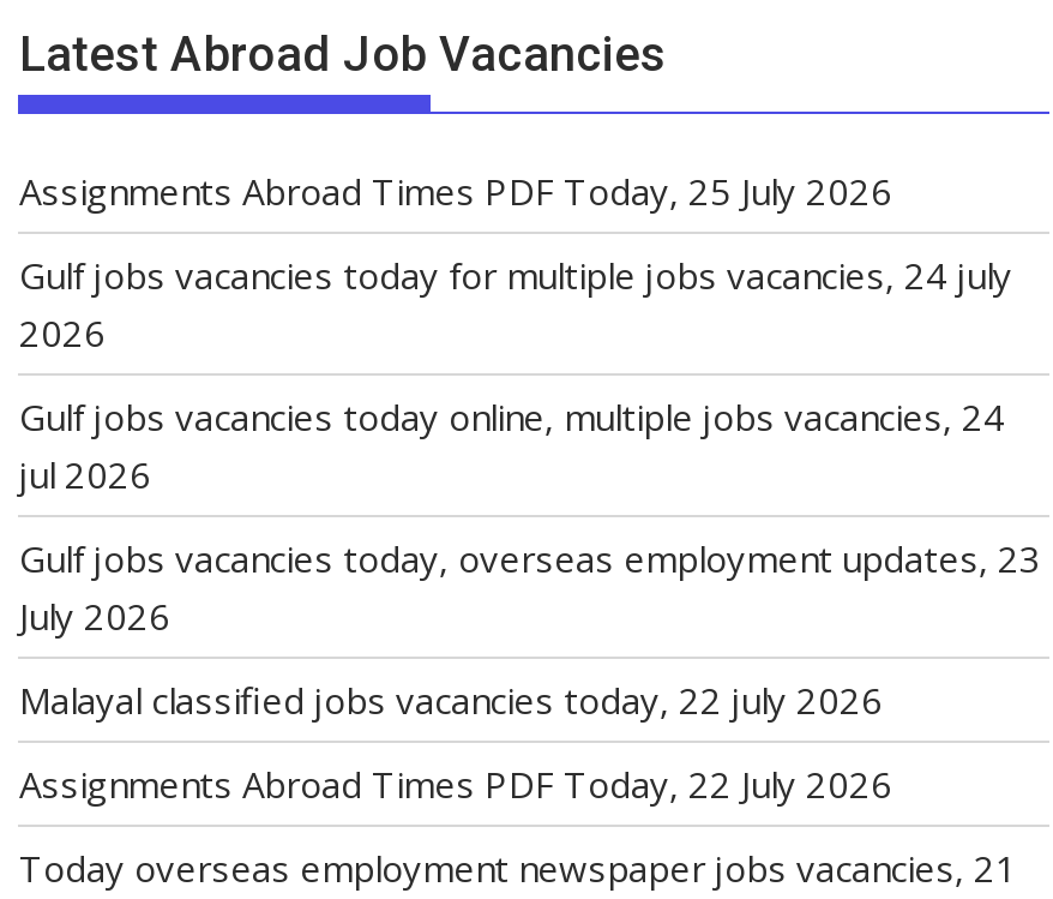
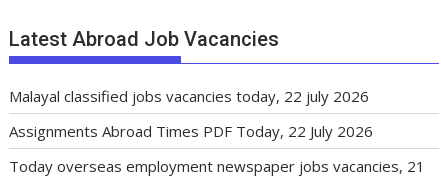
[19,168,1041,641] Assignments Abroad Times PDF Today, 25 July 2026 | Gulf jobs vacancies today for multiple jobs vacancies, 24 july | 2026 | Gulf jobs vacancies today online, multiple jobs vacancies, 24 | jul 2026 | Gulf jobs vacancies today, overseas employment updates, 23 | July 2026 -> none

